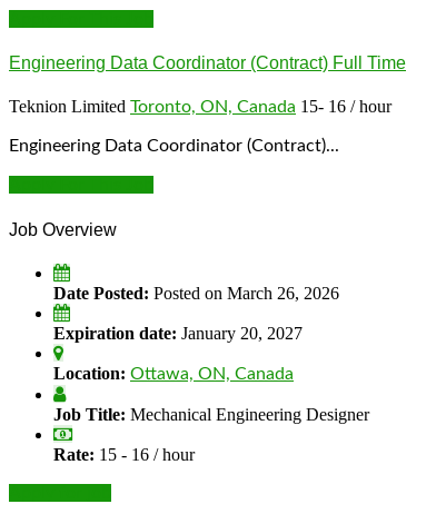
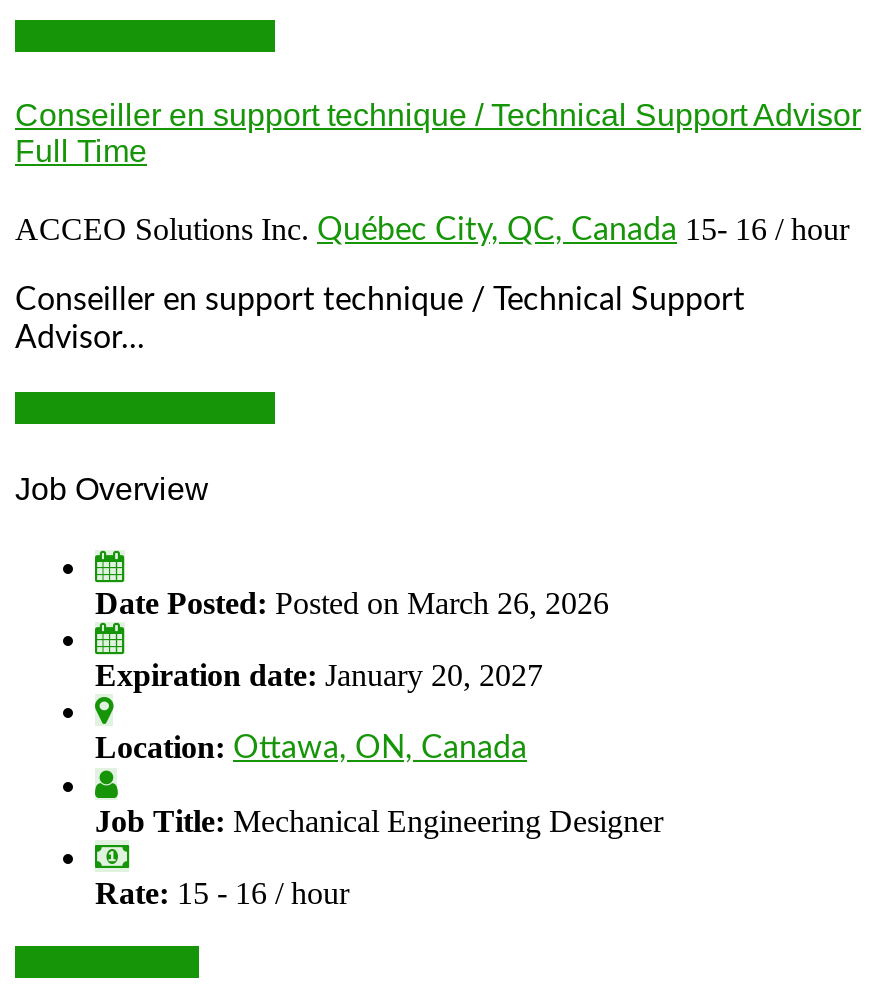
[9,54,406,73] Engineering Data Coordinator (Contract) Full Time -> [15,98,861,168] Conseiller en support technique / Technical Support Advisor | Full Time
[9,97,392,116] Teknion Limited Toronto, ON, Canada 15- 16 / hour -> [15,213,849,247] ACCEO Solutions Inc. Québec City, QC, Canada 15- 16 / hour
[9,137,339,155] Engineering Data Coordinator (Contract)... -> [15,285,745,355] Conseiller en support technique / Technical Support | Advisor...

